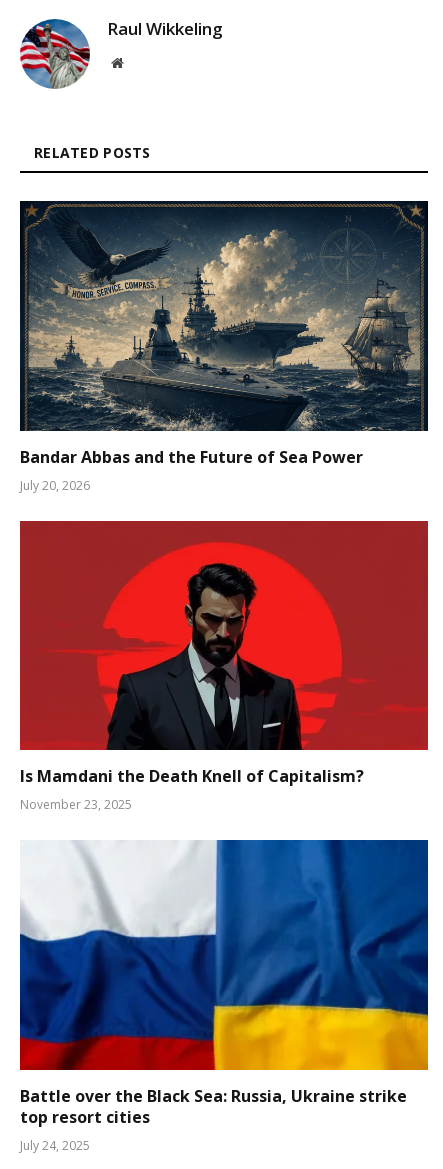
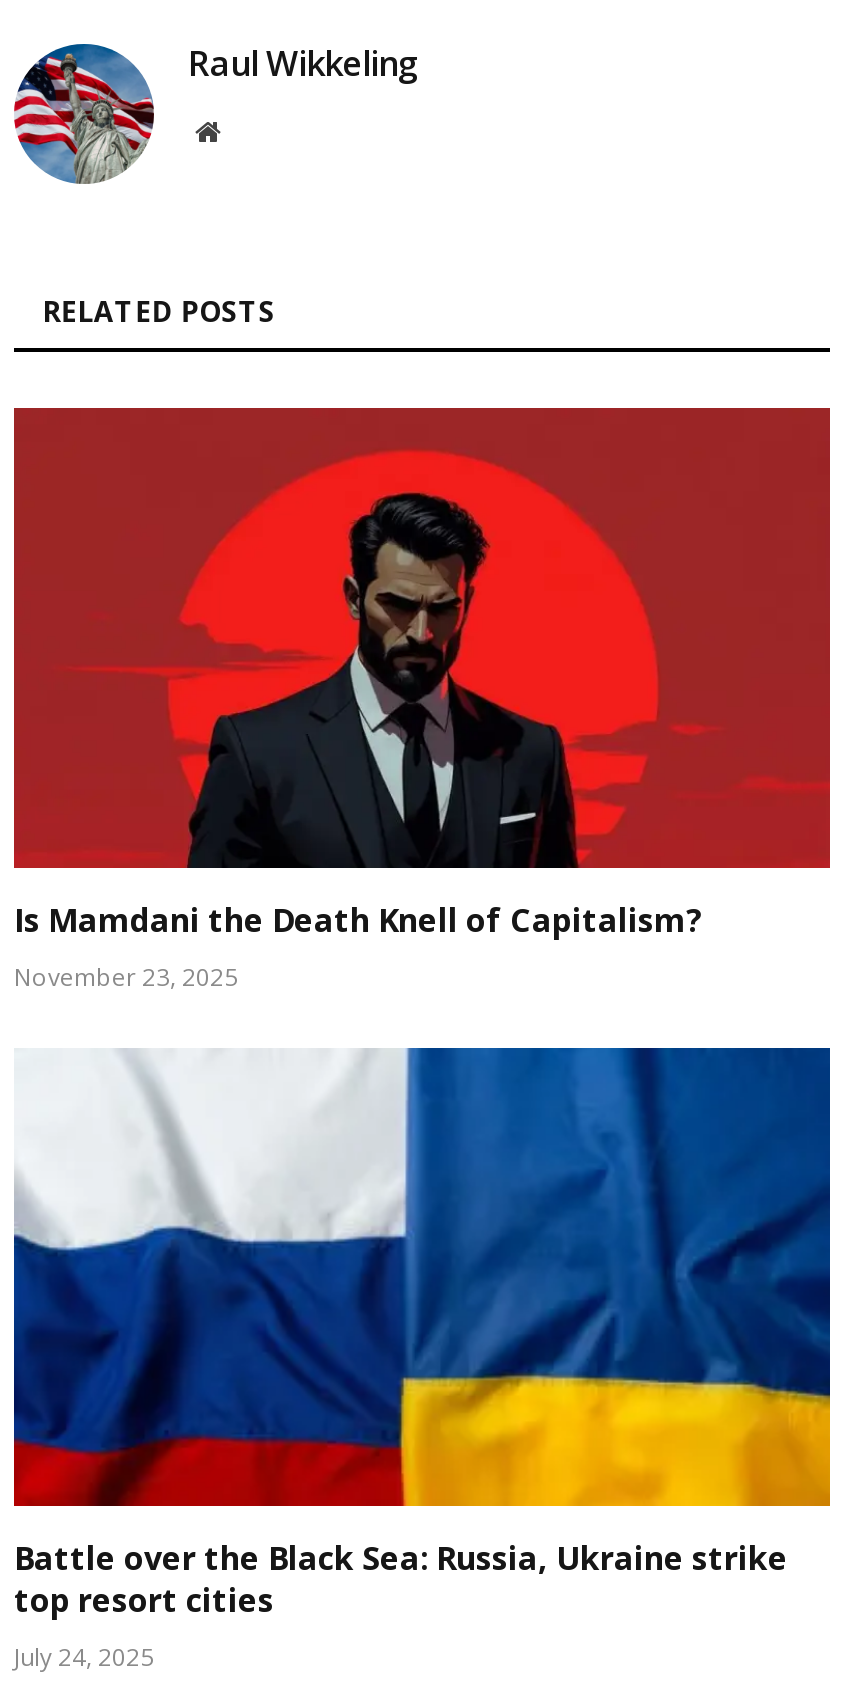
[19,200,429,494] [image] | Bandar Abbas and the Future of Sea Power | July 20, 2026 -> none

